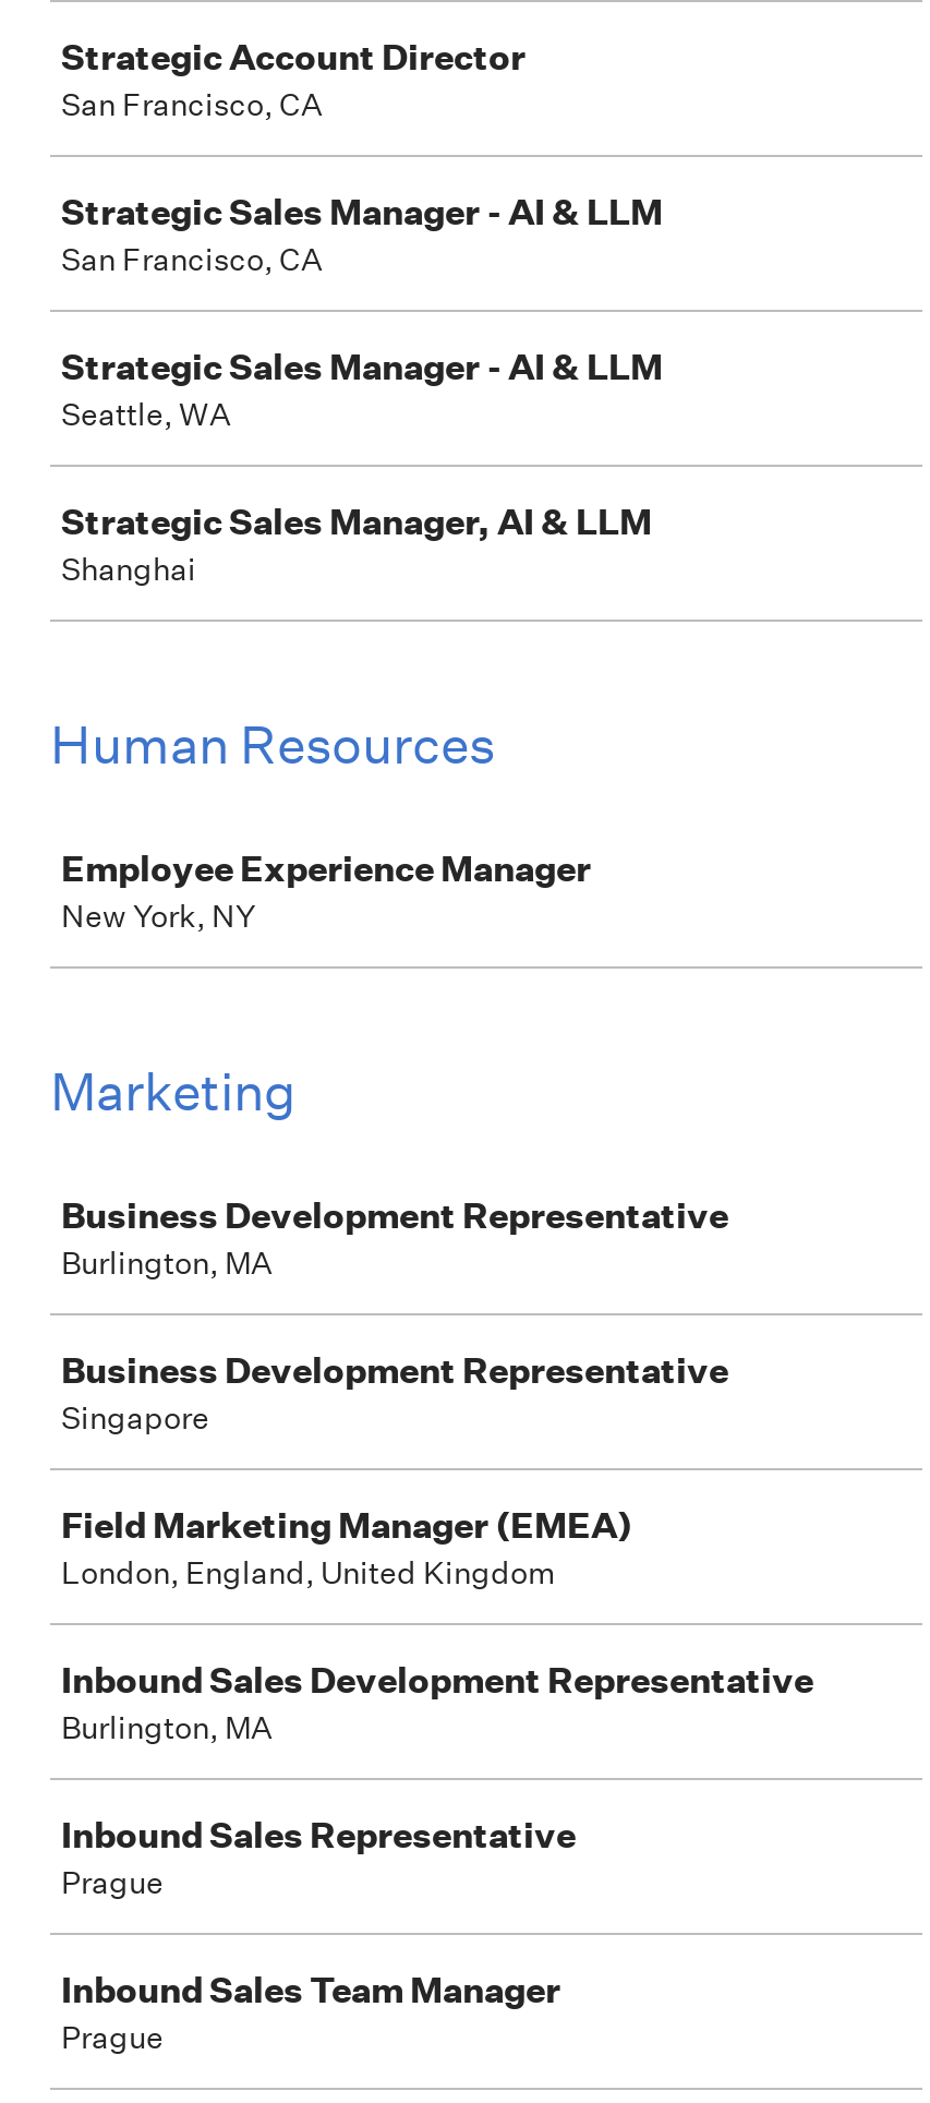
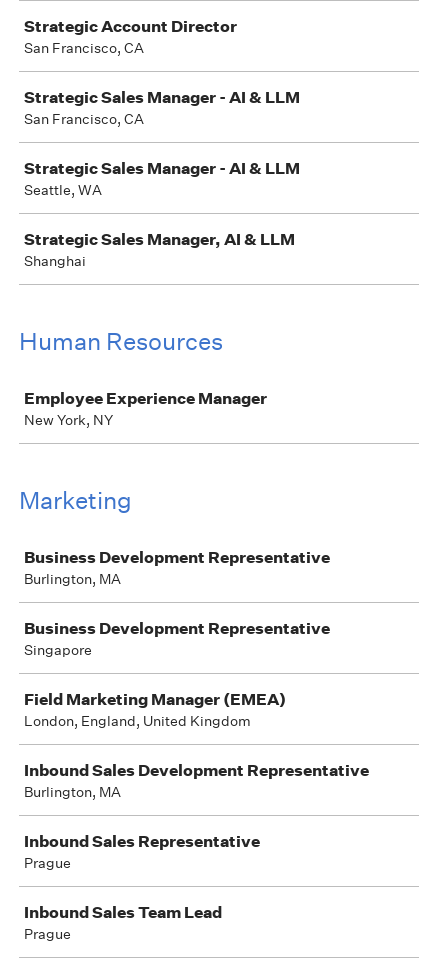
[61,1968,560,2011] Inbound Sales Team Manager -> [24,902,222,922] Inbound Sales Team Lead

